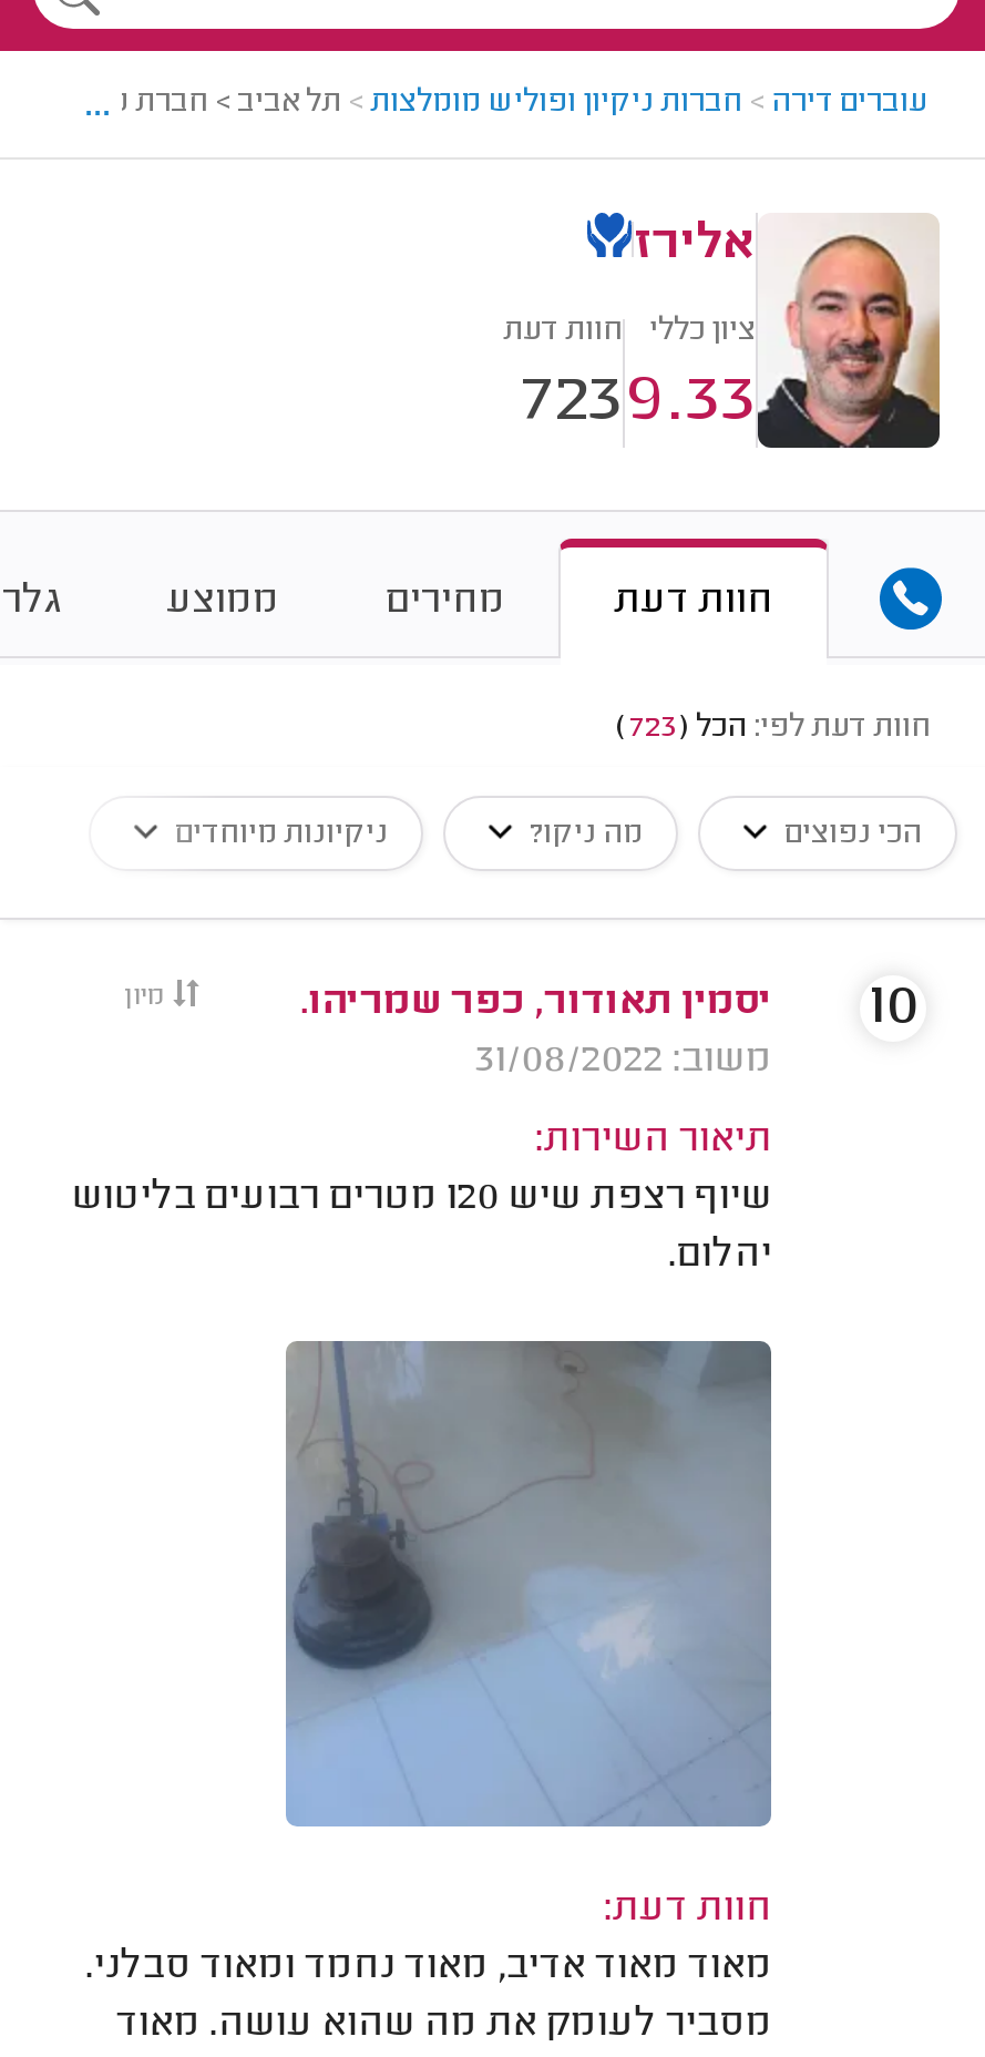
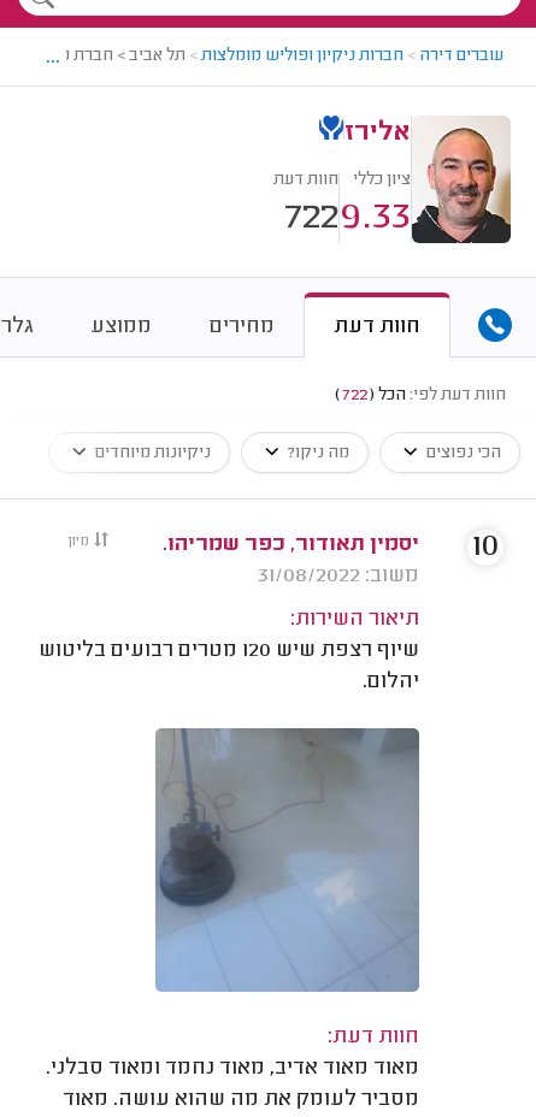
[521,363,623,443] 723 -> [284,197,338,241] 722
[616,711,931,747] חוות דעת לפי: הכל (723) -> [335,386,506,406] חוות דעת לפי: הכל (722)

